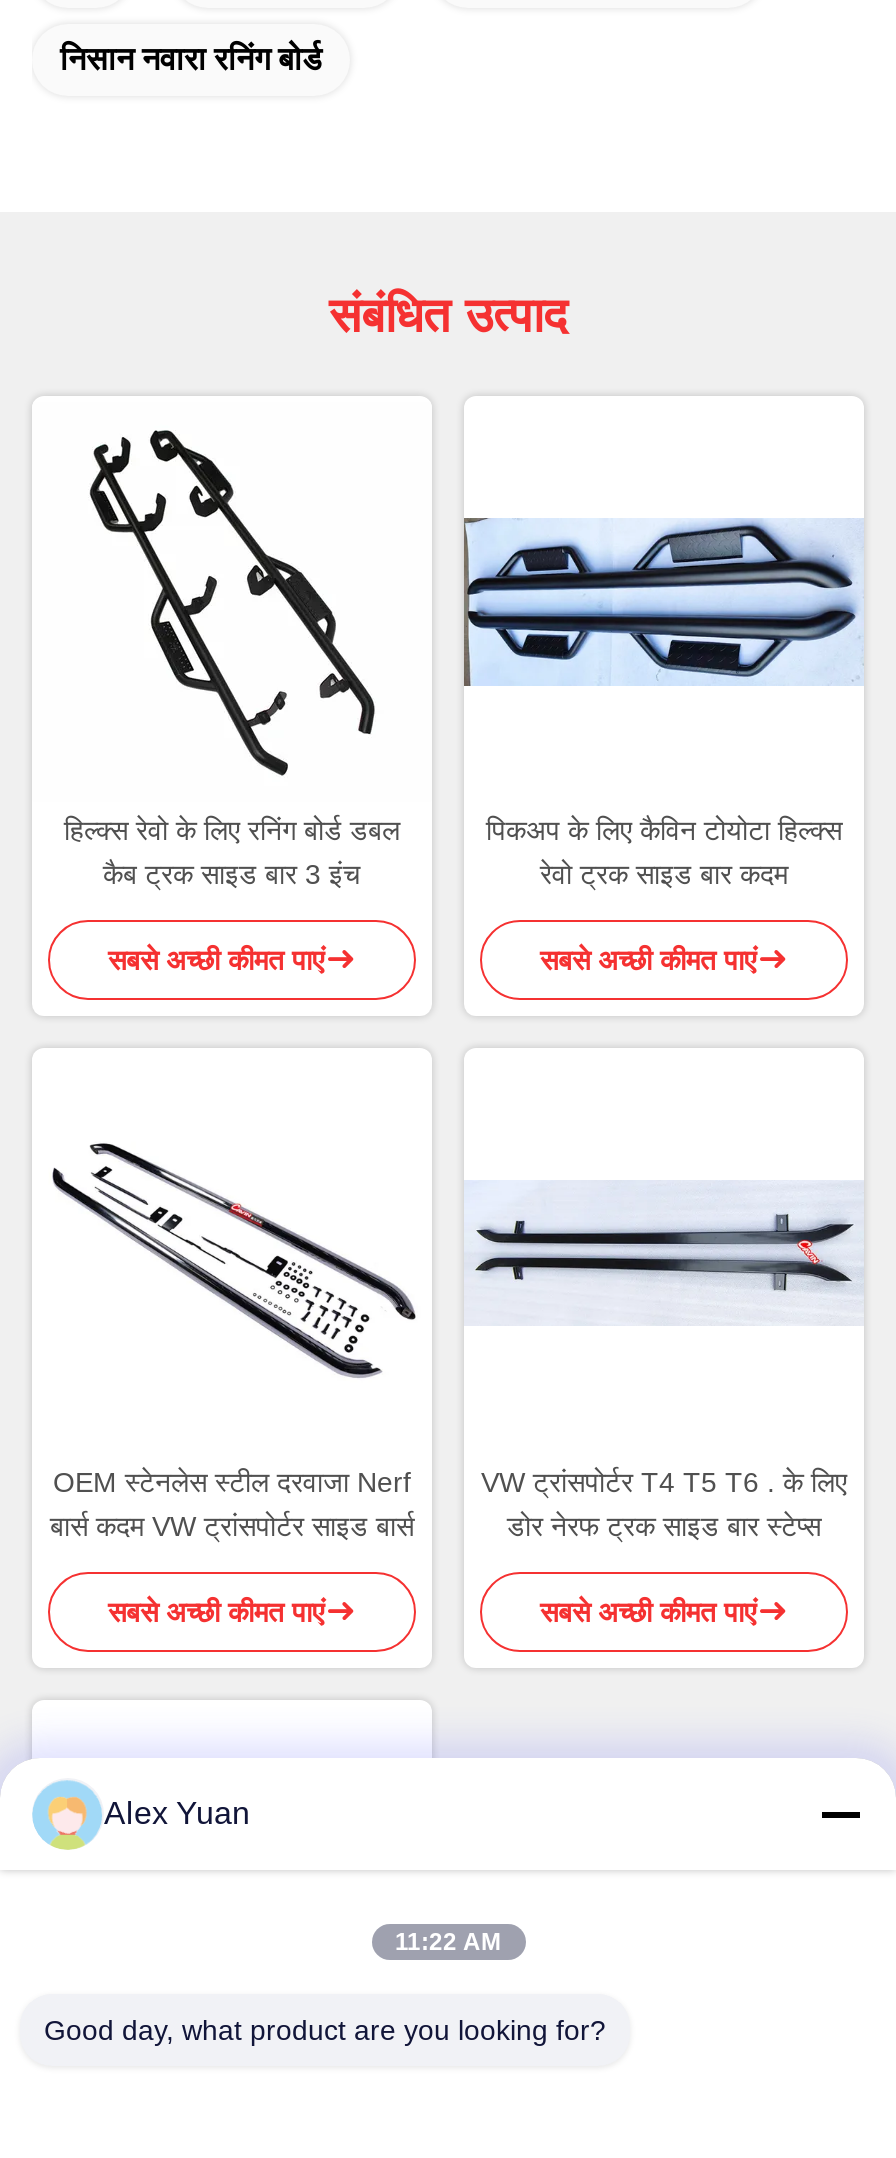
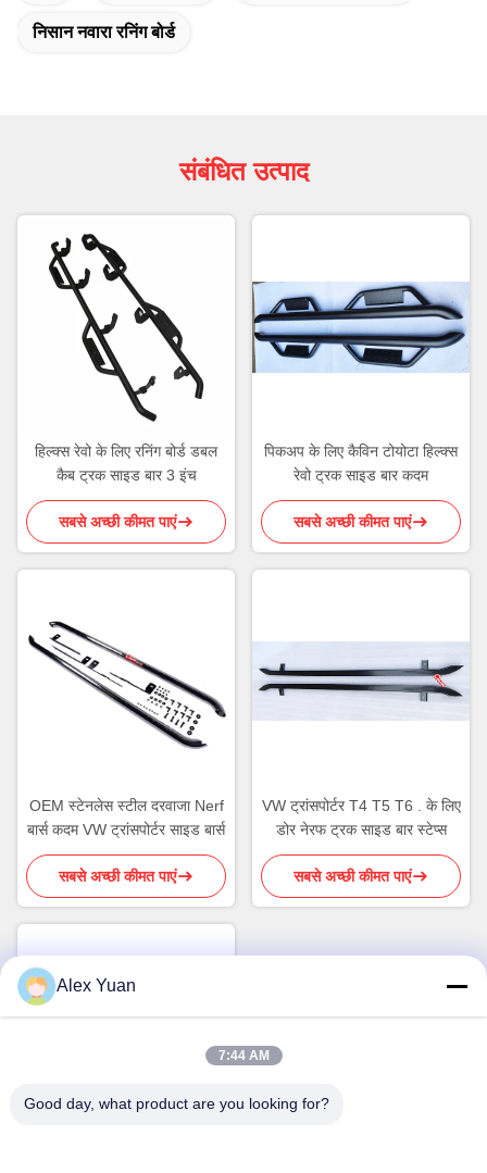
[395,1928,501,1956] 11:22 AM -> [218,1048,269,1063] 7:44 AM

